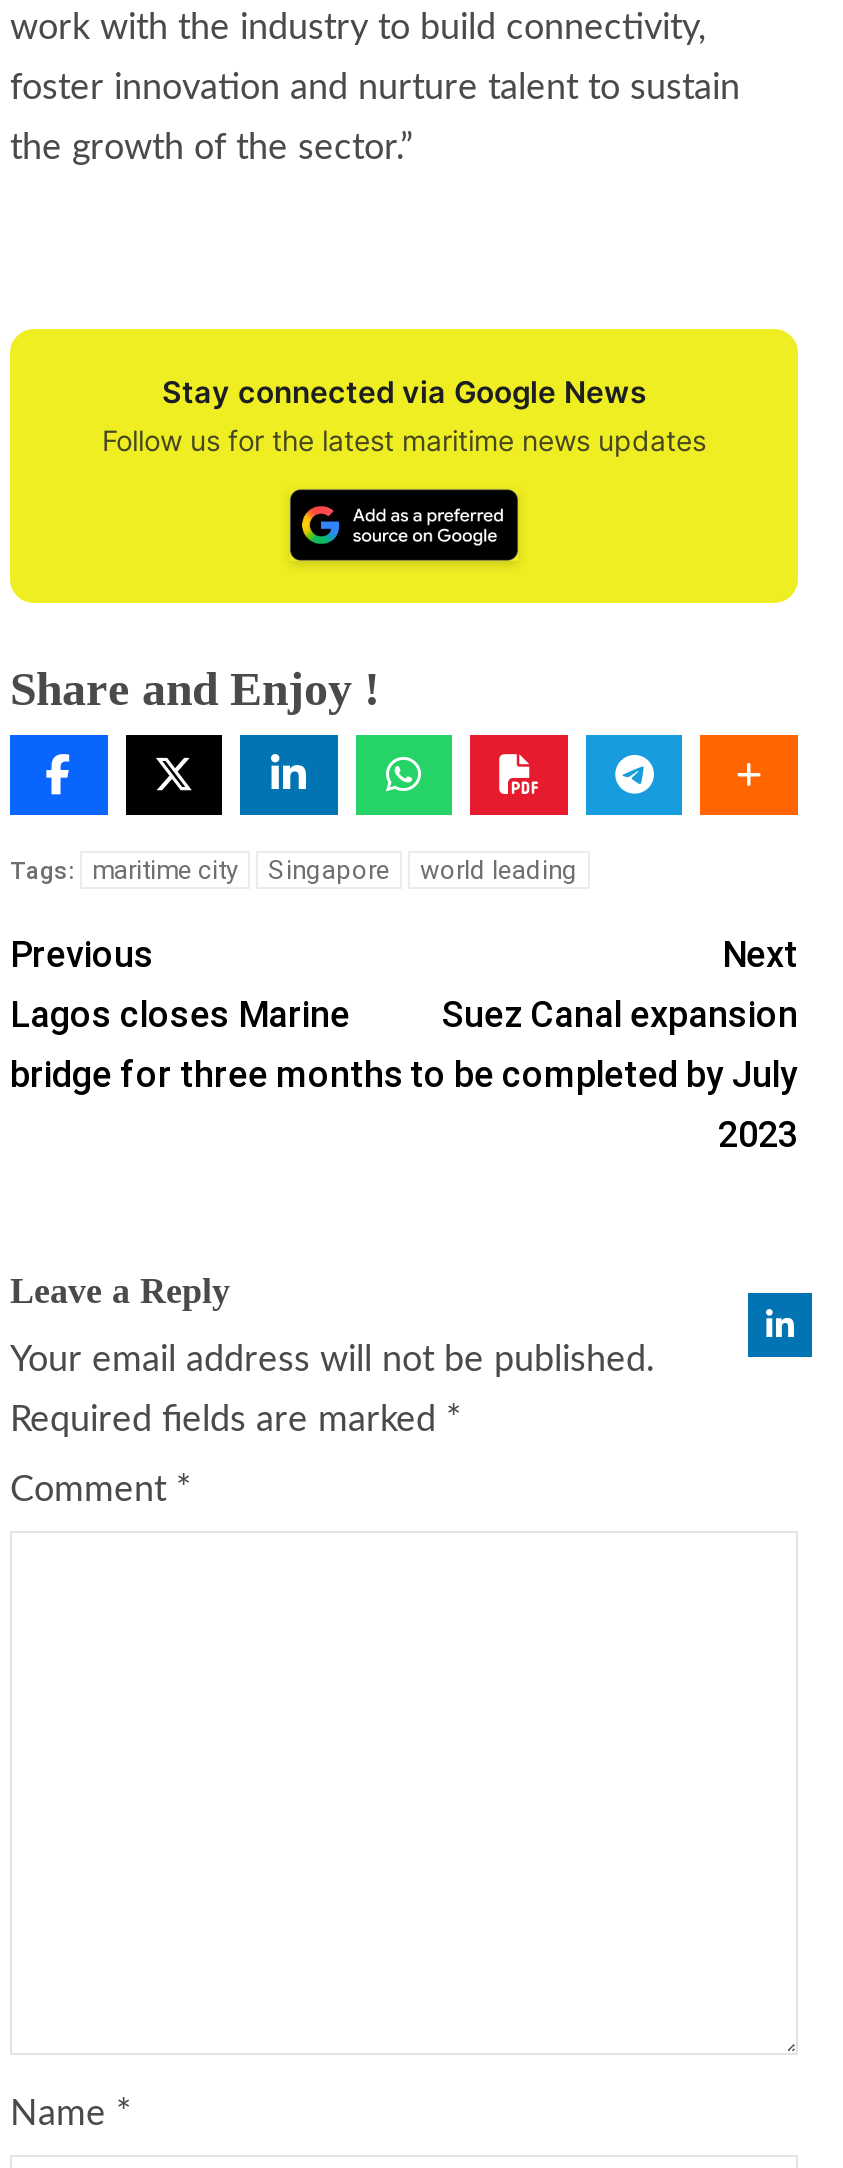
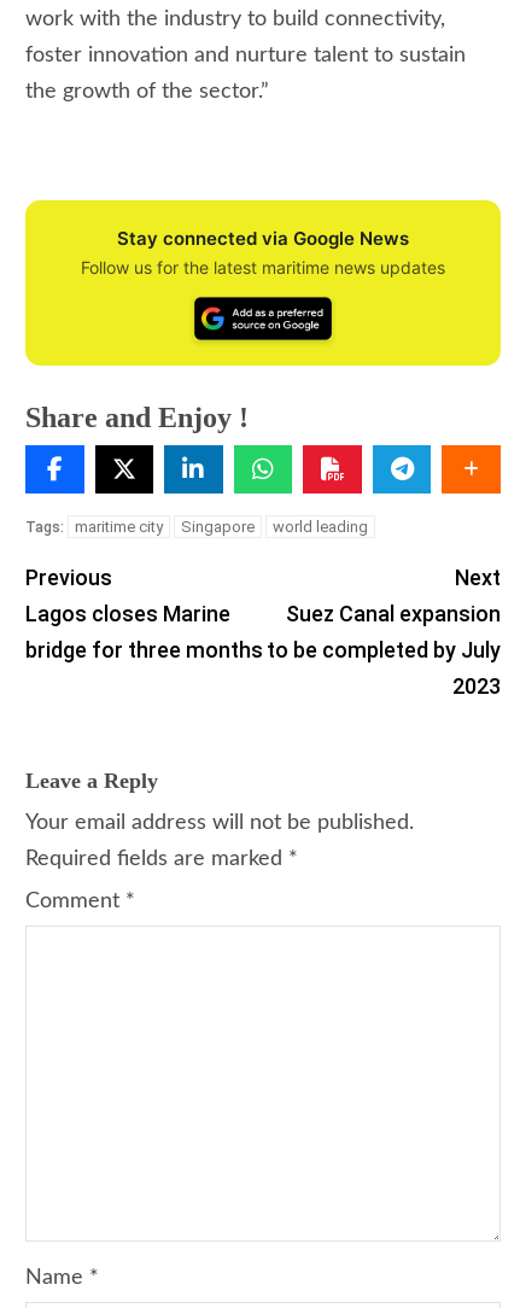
[746,1291,814,1359] [image] -> none

